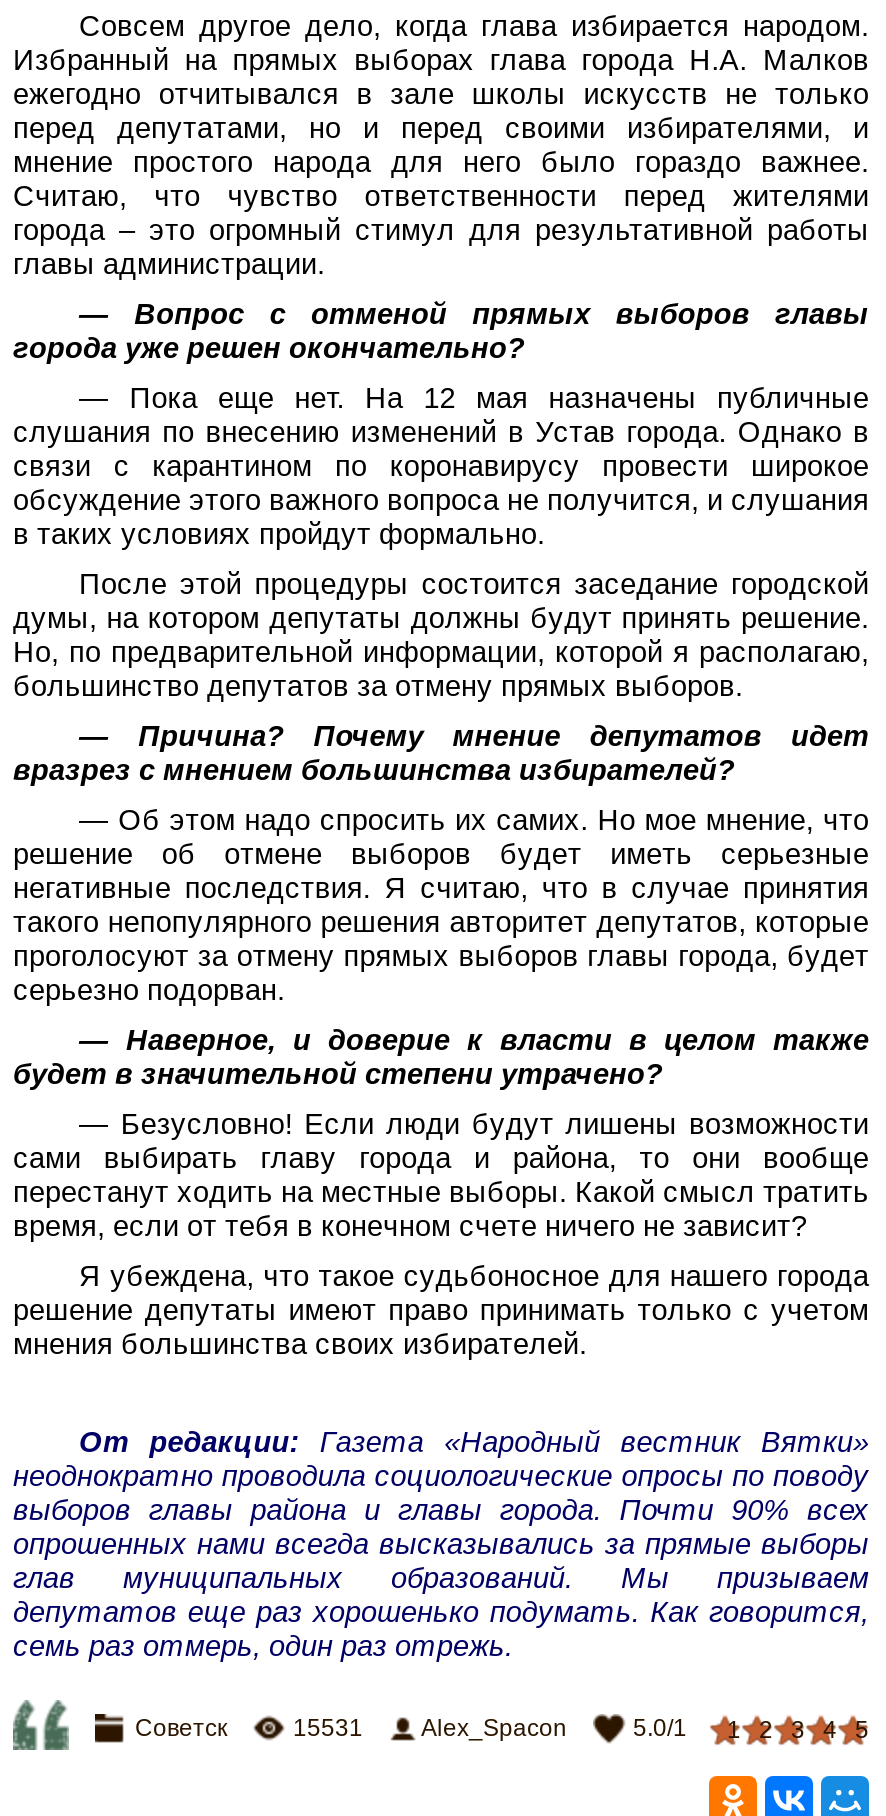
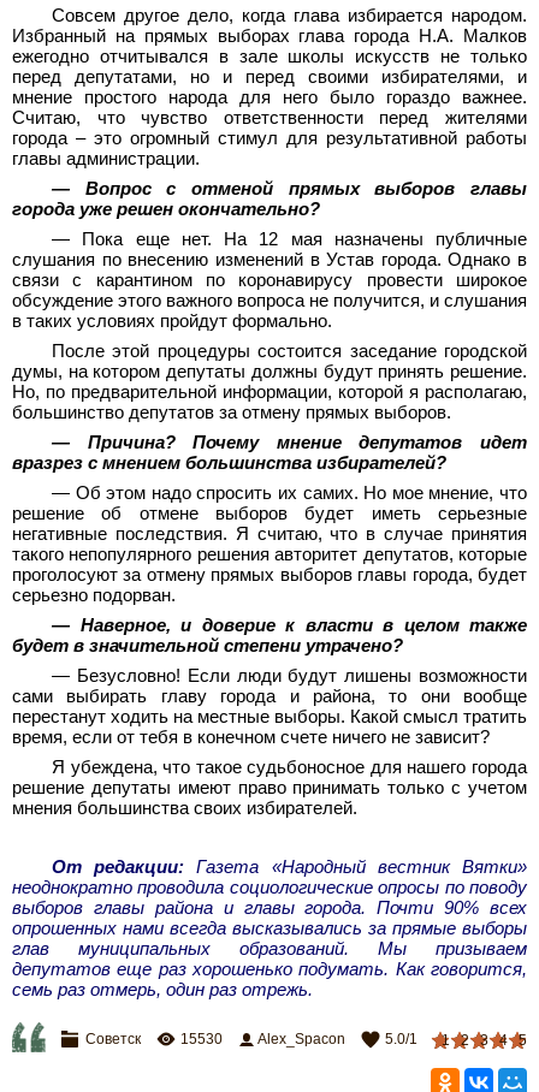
[293,1714,363,1742] 15531 -> [180,1031,223,1048] 15530

